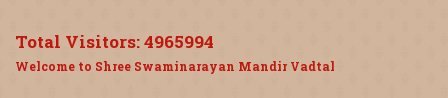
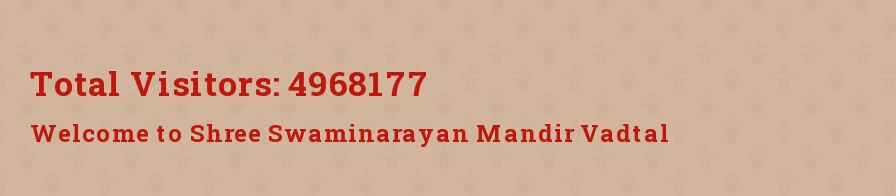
[15,30,214,53] Total Visitors: 4965994 -> [30,60,430,106] Total Visitors: 4968177

